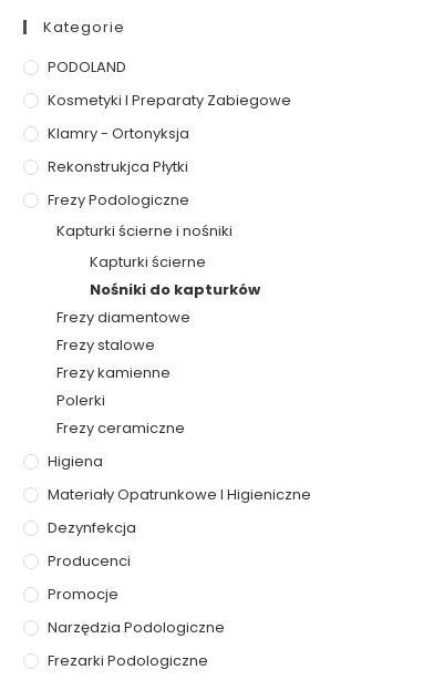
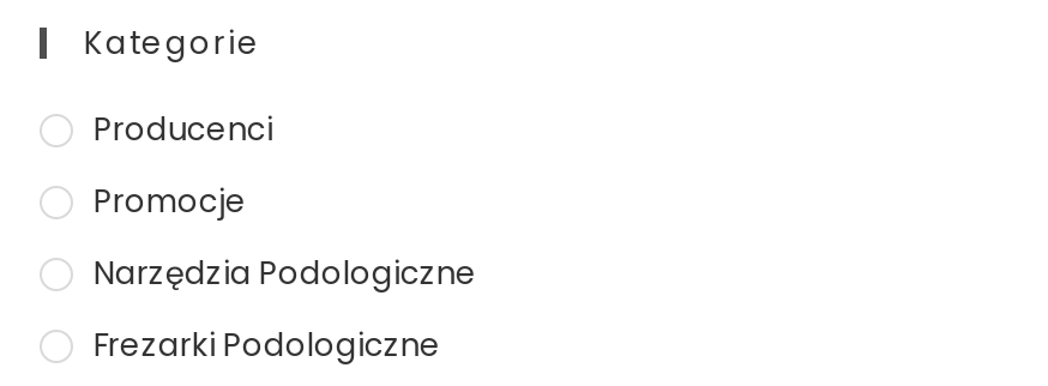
[48,57,312,539] PODOLAND | Kosmetyki I Preparaty Zabiegowe | Klamry - Ortonyksja | Rekonstrukjca Płytki | Frezy Podologiczne | Kapturki ścierne i nośniki | Kapturki ścierne | Nośniki do kapturków | Frezy diamentowe | Frezy stalowe | Frezy kamienne | Polerki | Frezy ceramiczne | Higiena | Materiały Opatrunkowe I Higieniczne | Dezynfekcja -> none

